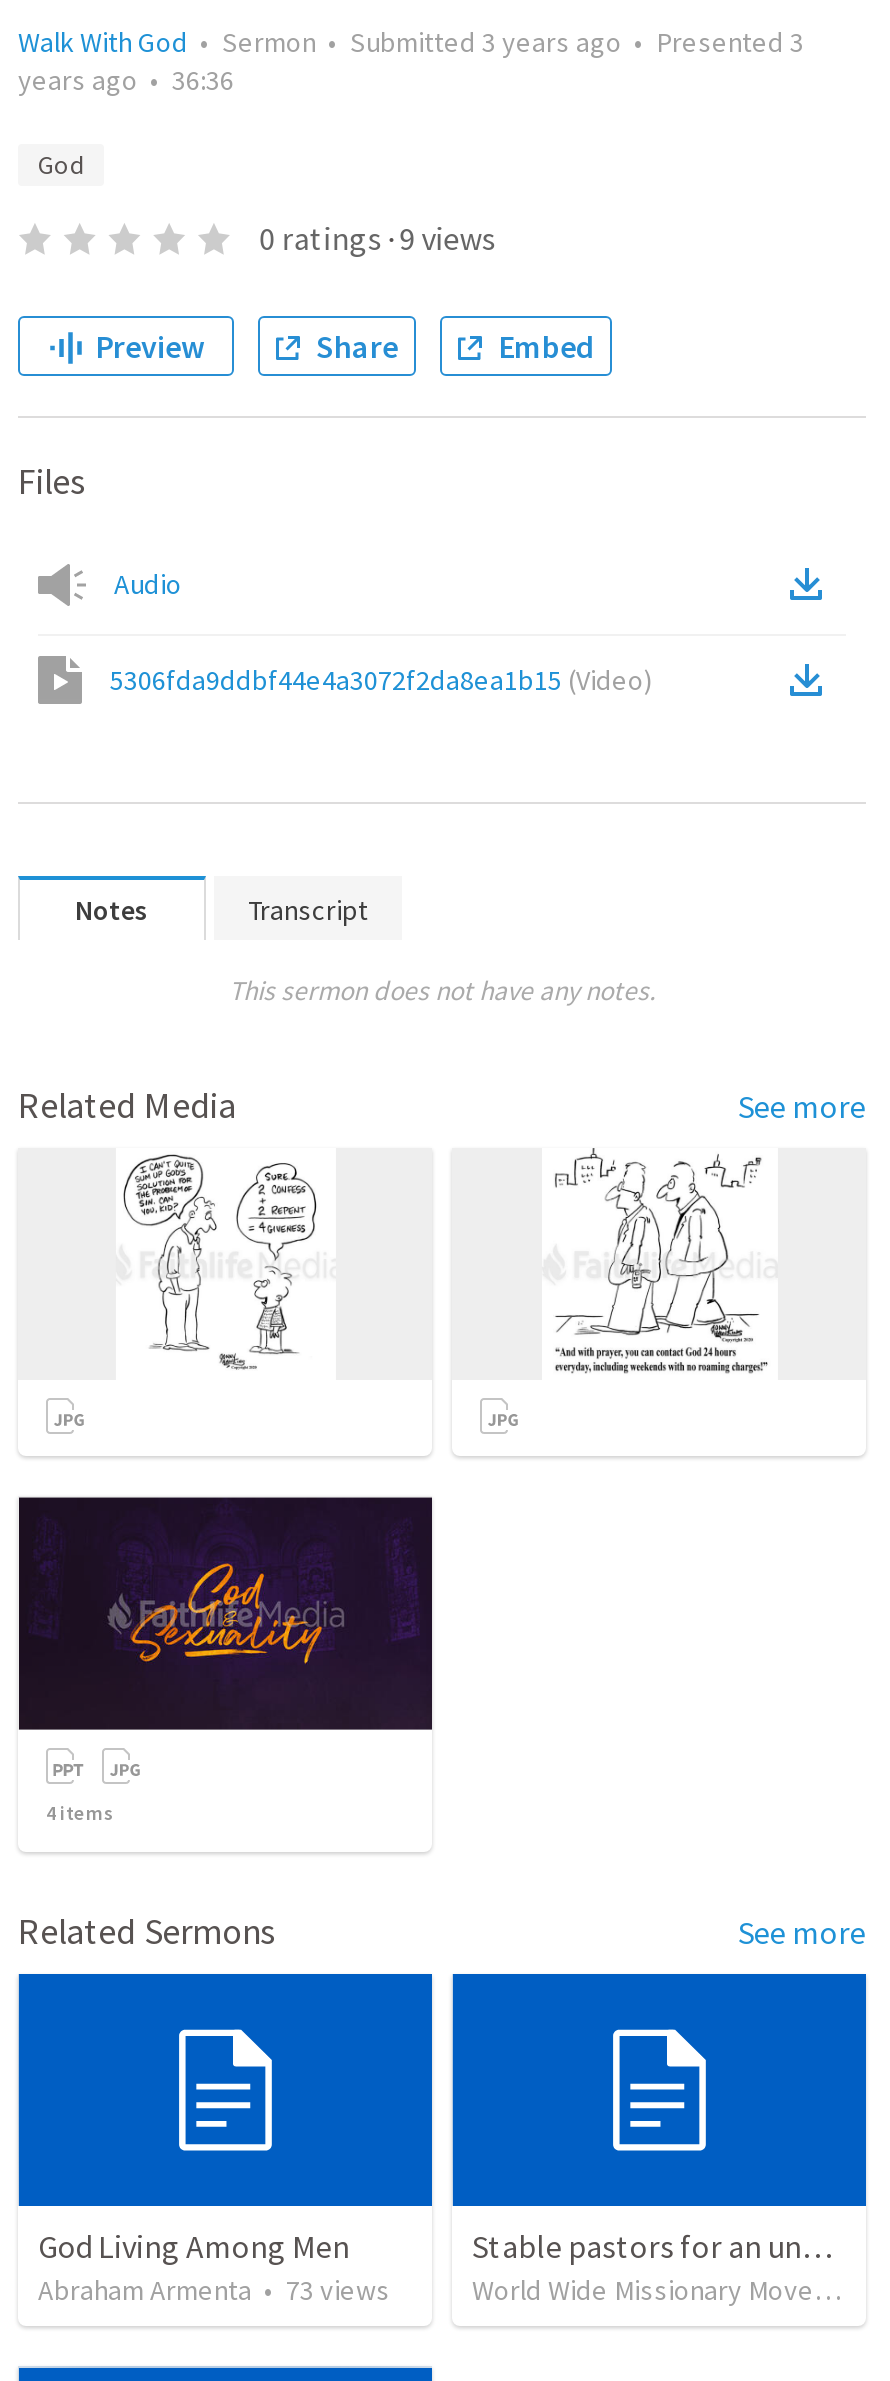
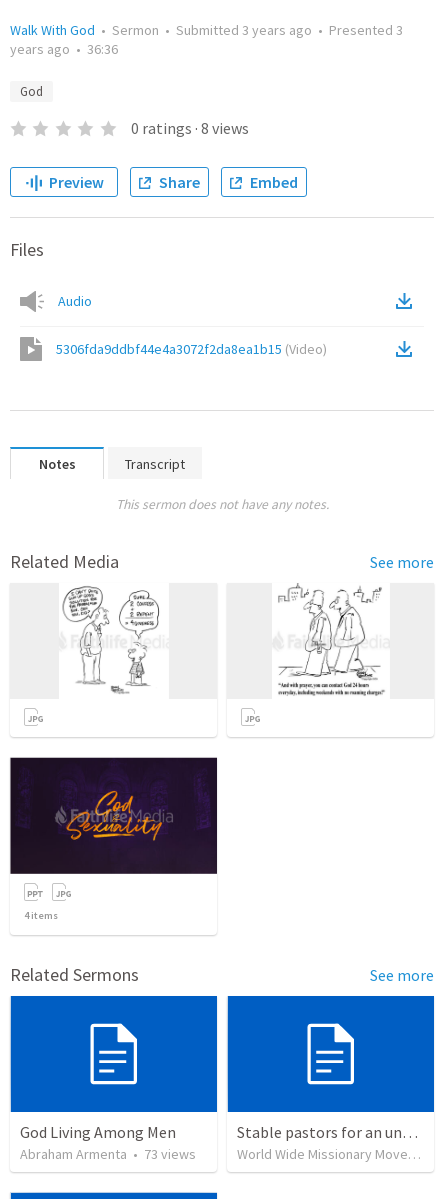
[259,218,495,258] 0 ratings · 9 views -> [131,118,249,138] 0 ratings · 8 views

